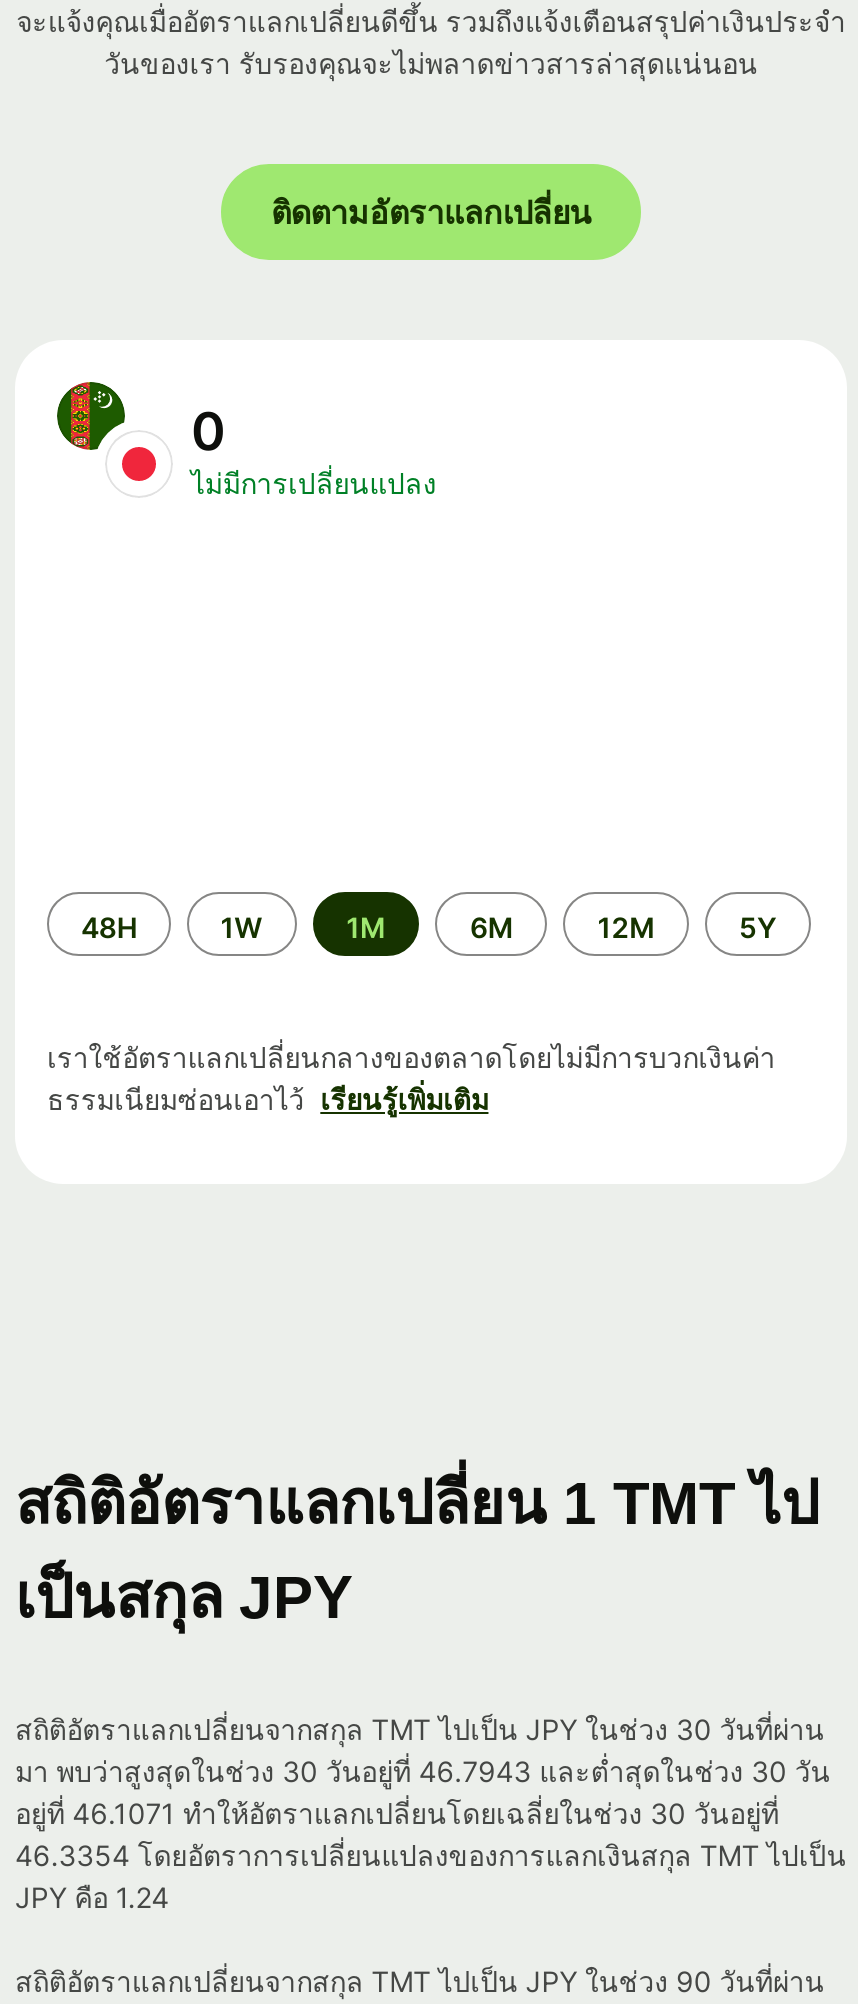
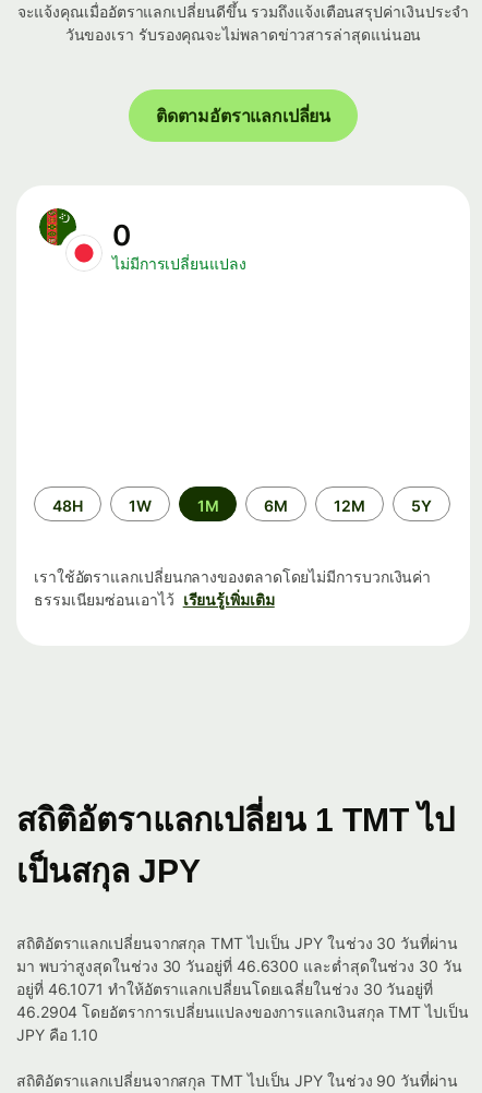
[15,1754,830,1788] มา พบว่าสูงสุดในช่วง 30 วันอยู่ที่ 46.7943 และต่ำสุดในช่วง 30 วัน -> [16,957,462,975] มา พบว่าสูงสุดในช่วง 30 วันอยู่ที่ 46.6300 และต่ำสุดในช่วง 30 วัน
[15,1838,846,1872] 46.3354 โดยอัตราการเปลี่ยนแปลงของการแลกเงินสกุล TMT ไปเป็น -> [16,1003,468,1021] 46.2904 โดยอัตราการเปลี่ยนแปลงของการแลกเงินสกุล TMT ไปเป็น
[15,1880,169,1914] JPY คือ 1.24 -> [16,1025,98,1044] JPY คือ 1.10

